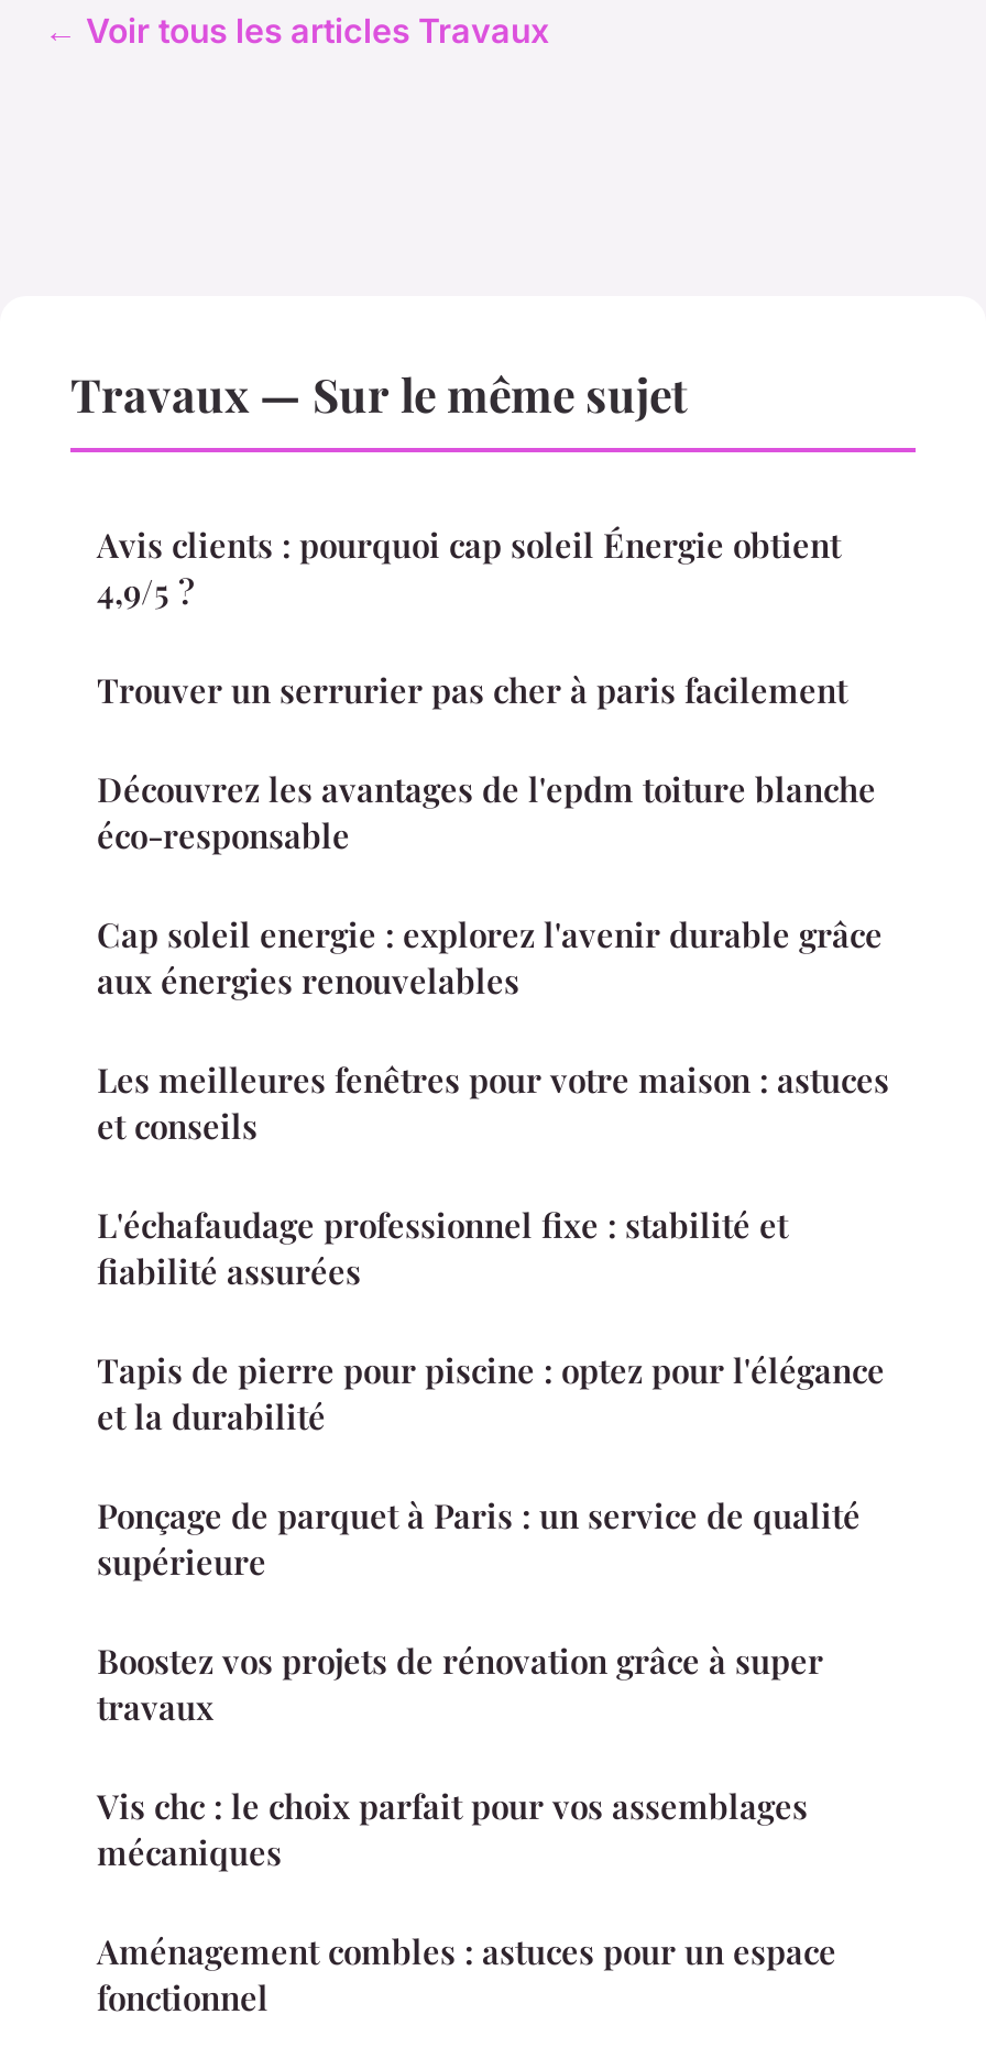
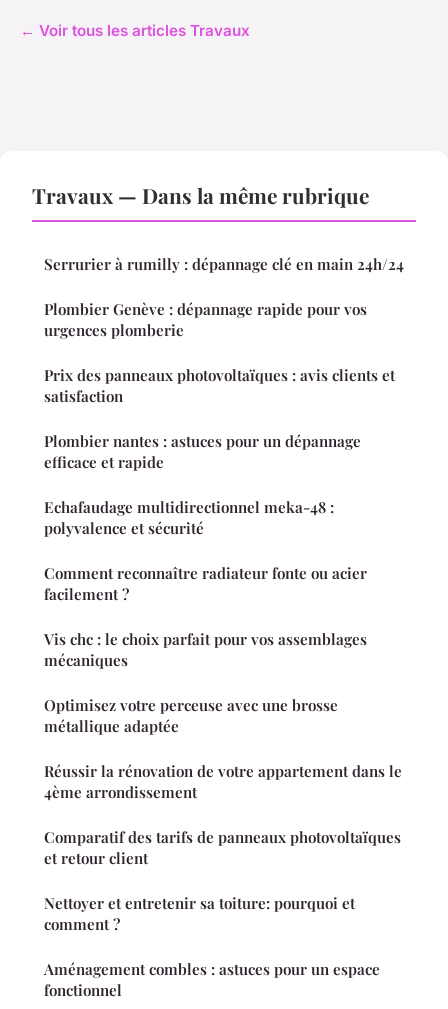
[70,363,889,1729] Travaux — Sur le même sujet | Avis clients : pourquoi cap soleil Énergie obtient | 4,9/5 ? | Trouver un serrurier pas cher à paris facilement | Découvrez les avantages de l'epdm toiture blanche | éco-responsable | Cap soleil energie : explorez l'avenir durable grâce | aux énergies renouvelables | Les meilleures fenêtres pour votre maison : astuces | et conseils | L'échafaudage professionnel fixe : stabilité et | fiabilité assurées | Tapis de pierre pour piscine : optez pour l'élégance | et la durabilité | Ponçage de parquet à Paris : un service de qualité | supérieure | Boostez vos projets de rénovation grâce à super | travaux -> [32,181,404,604] Travaux — Dans la même rubrique | Serrurier à rumilly : dépannage clé en main 24h/24 | Plombier Genève : dépannage rapide pour vos | urgences plomberie | Prix des panneaux photovoltaïques : avis clients et | satisfaction | Plombier nantes : astuces pour un dépannage | efficace et rapide | Echafaudage multidirectionnel meka-48 : | polyvalence et sécurité | Comment reconnaître radiateur fonte ou acier | facilement ?
moved [97,1784,808,1875] -> [44,629,367,670]: Vis chc : le choix parfait pour vos assemblages | mécaniques
none -> [44,695,402,934] Optimisez votre perceuse avec une brosse | métallique adaptée | Réussir la rénovation de votre appartement dans le | 4ème arrondissement | Comparatif des tarifs de panneaux photovoltaïques | et retour client | Nettoyer et entretenir sa toiture: pourquoi et | comment ?

